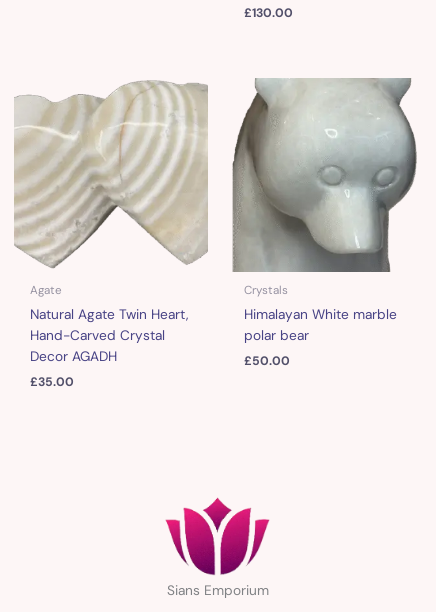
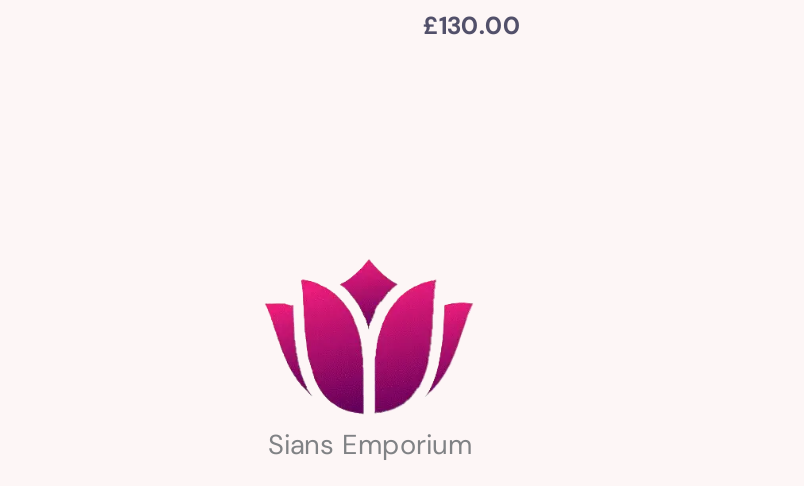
[13,80,209,390] [image] | Agate | Natural Agate Twin Heart, | Hand-Carved Crystal | Decor AGADH | £35.00 -> none
[232,77,418,369] [image] | Crystals | Himalayan White marble | polar bear | £50.00 -> none

